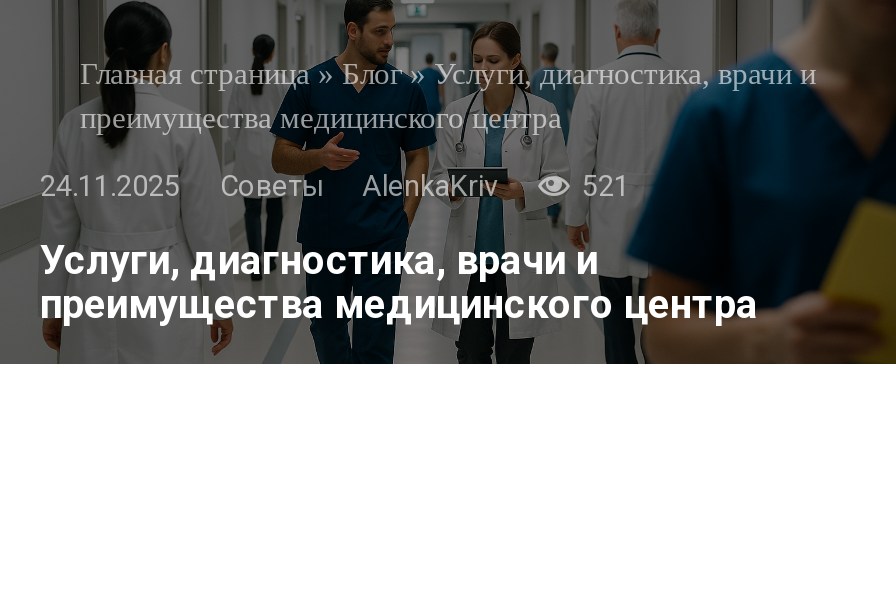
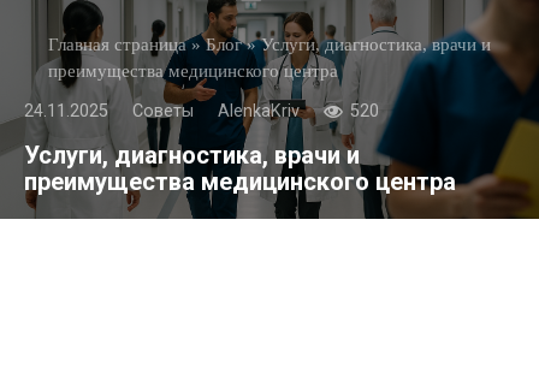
[582,169,630,203] 521 -> [350,102,379,122] 520

